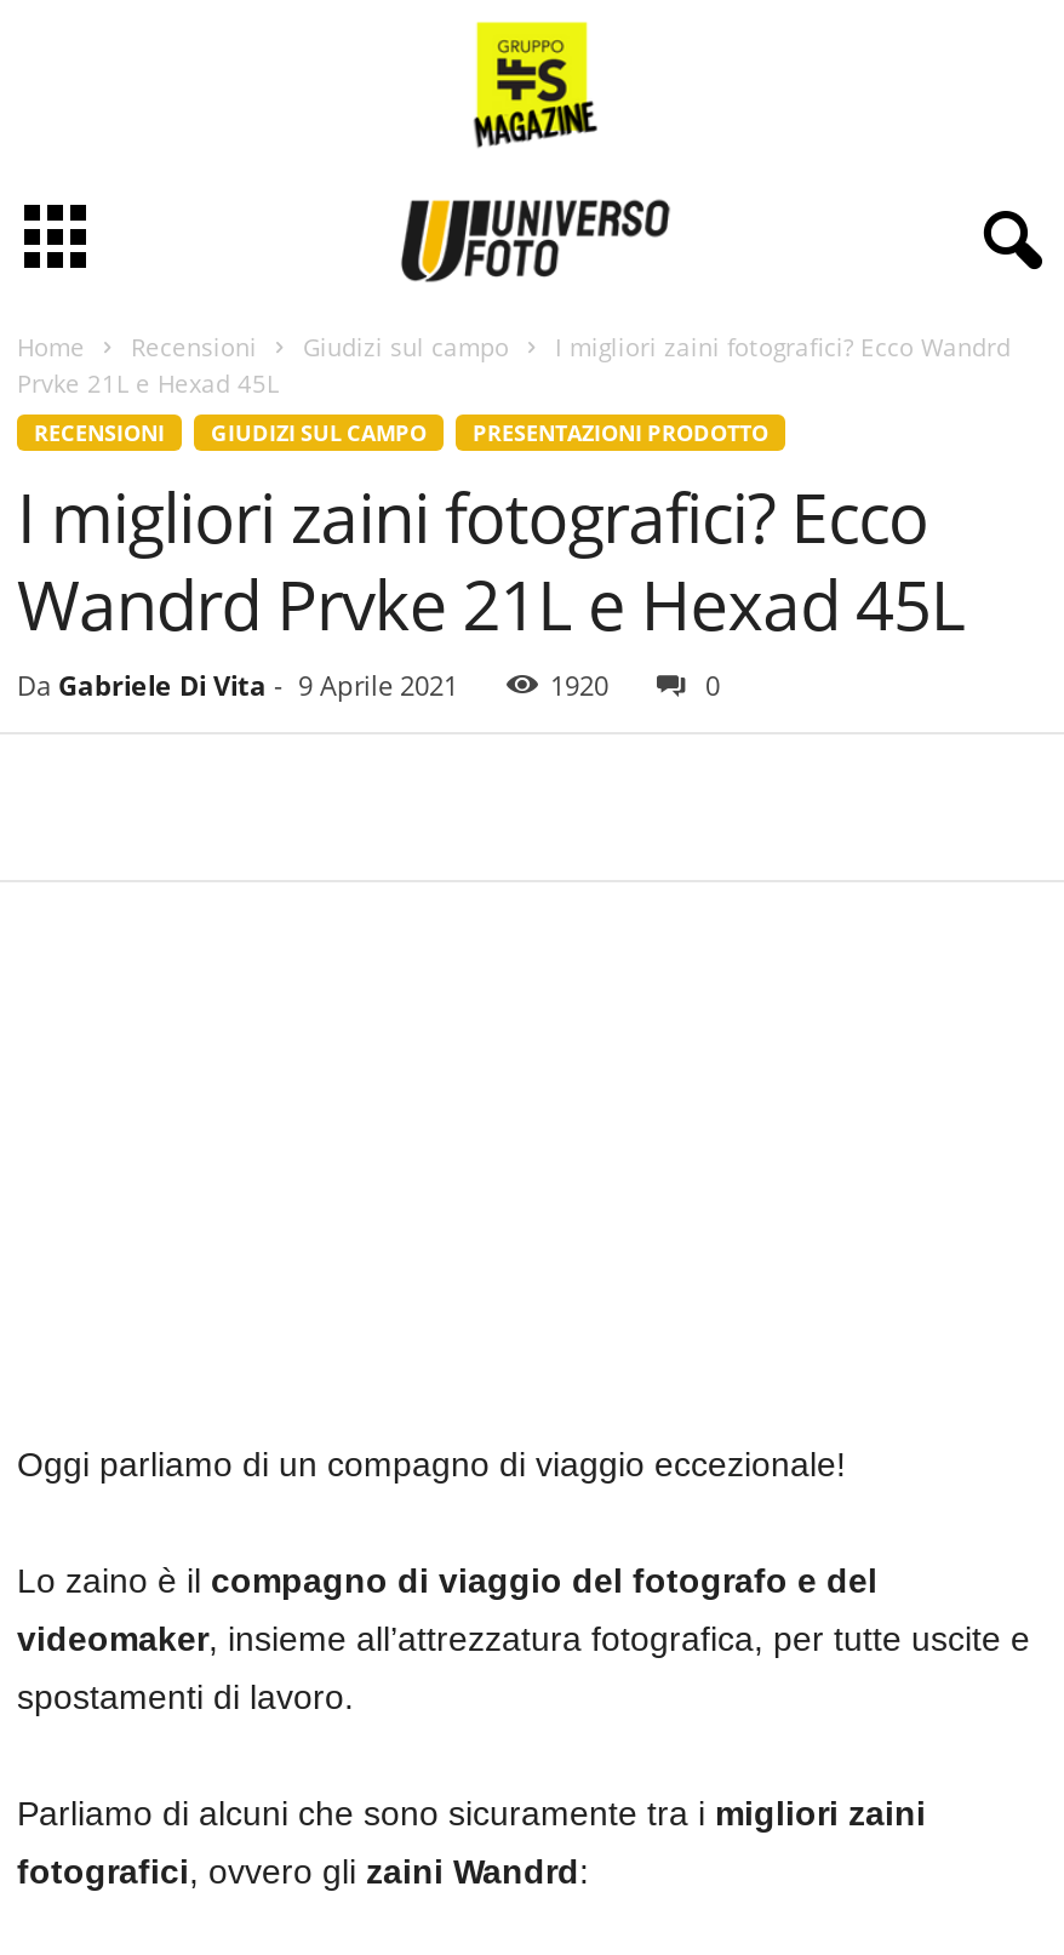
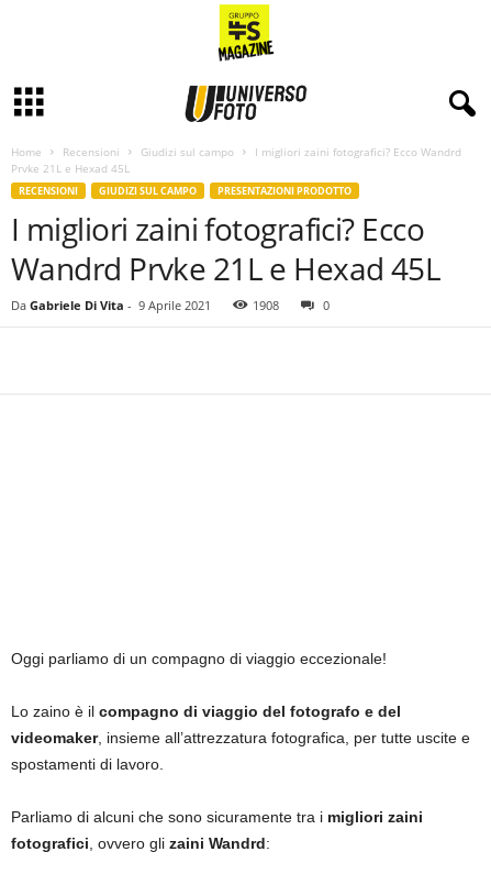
[550,667,608,703] 1920 -> [253,297,279,313] 1908

